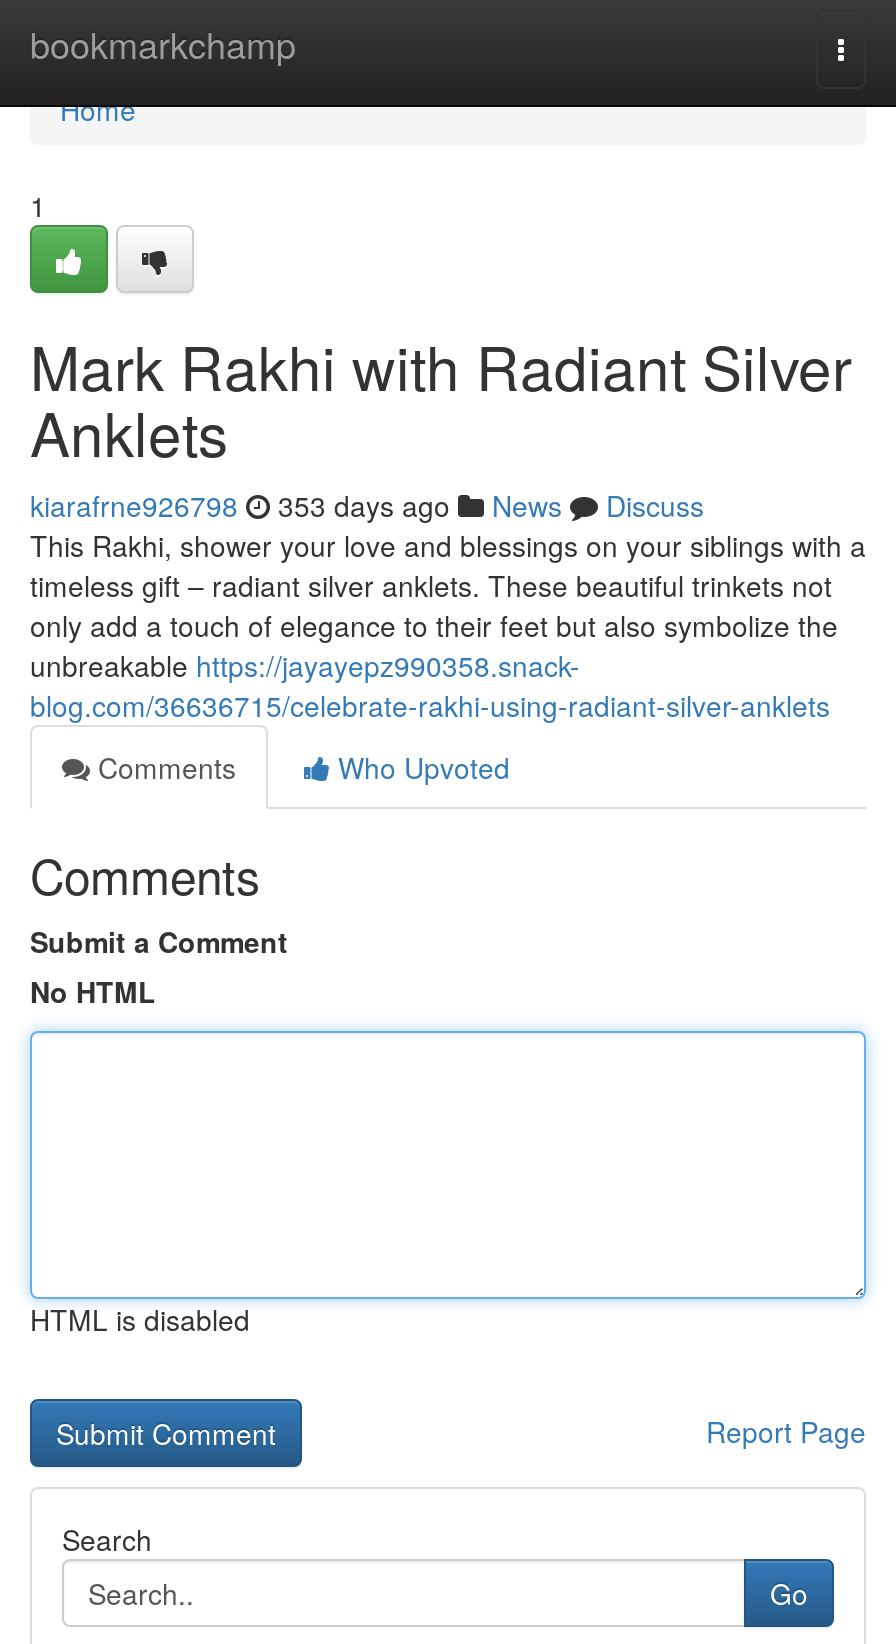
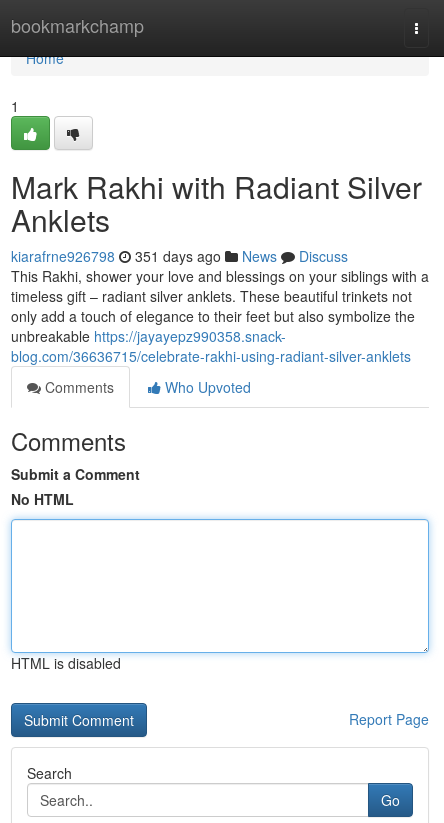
[30,485,704,525] kiarafrne926798 353 days ago News Discuss -> [11,246,348,266] kiarafrne926798 351 days ago News Discuss

